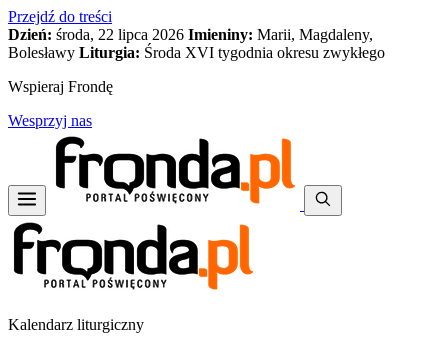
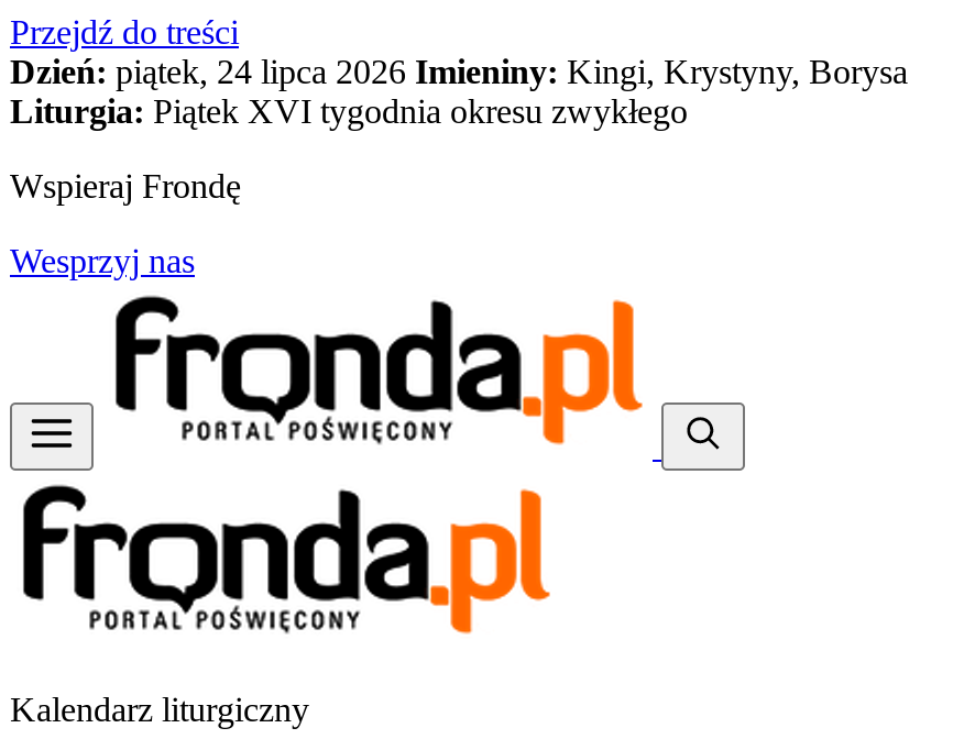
[8,26,385,61] Dzień: środa, 22 lipca 2026 Imieniny: Marii, Magdaleny, | Bolesławy Liturgia: Środa XVI tygodnia okresu zwykłego -> [10,53,908,130] Dzień: piątek, 24 lipca 2026 Imieniny: Kingi, Krystyny, Borysa | Liturgia: Piątek XVI tygodnia okresu zwykłego

